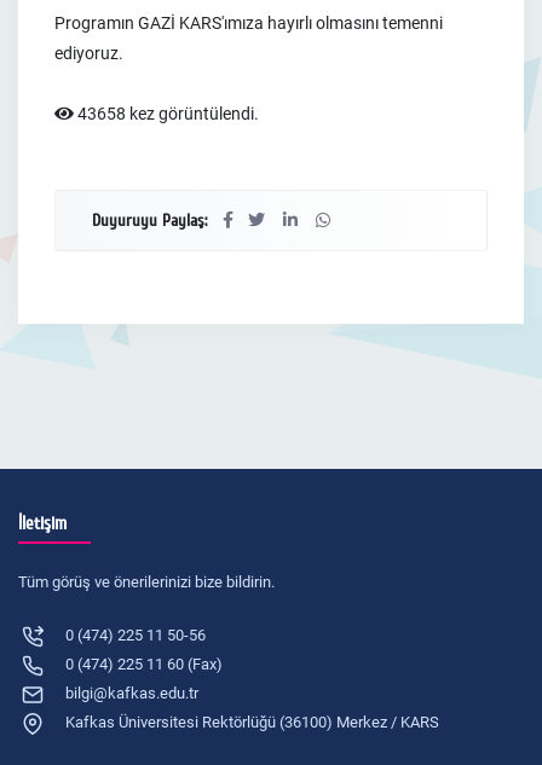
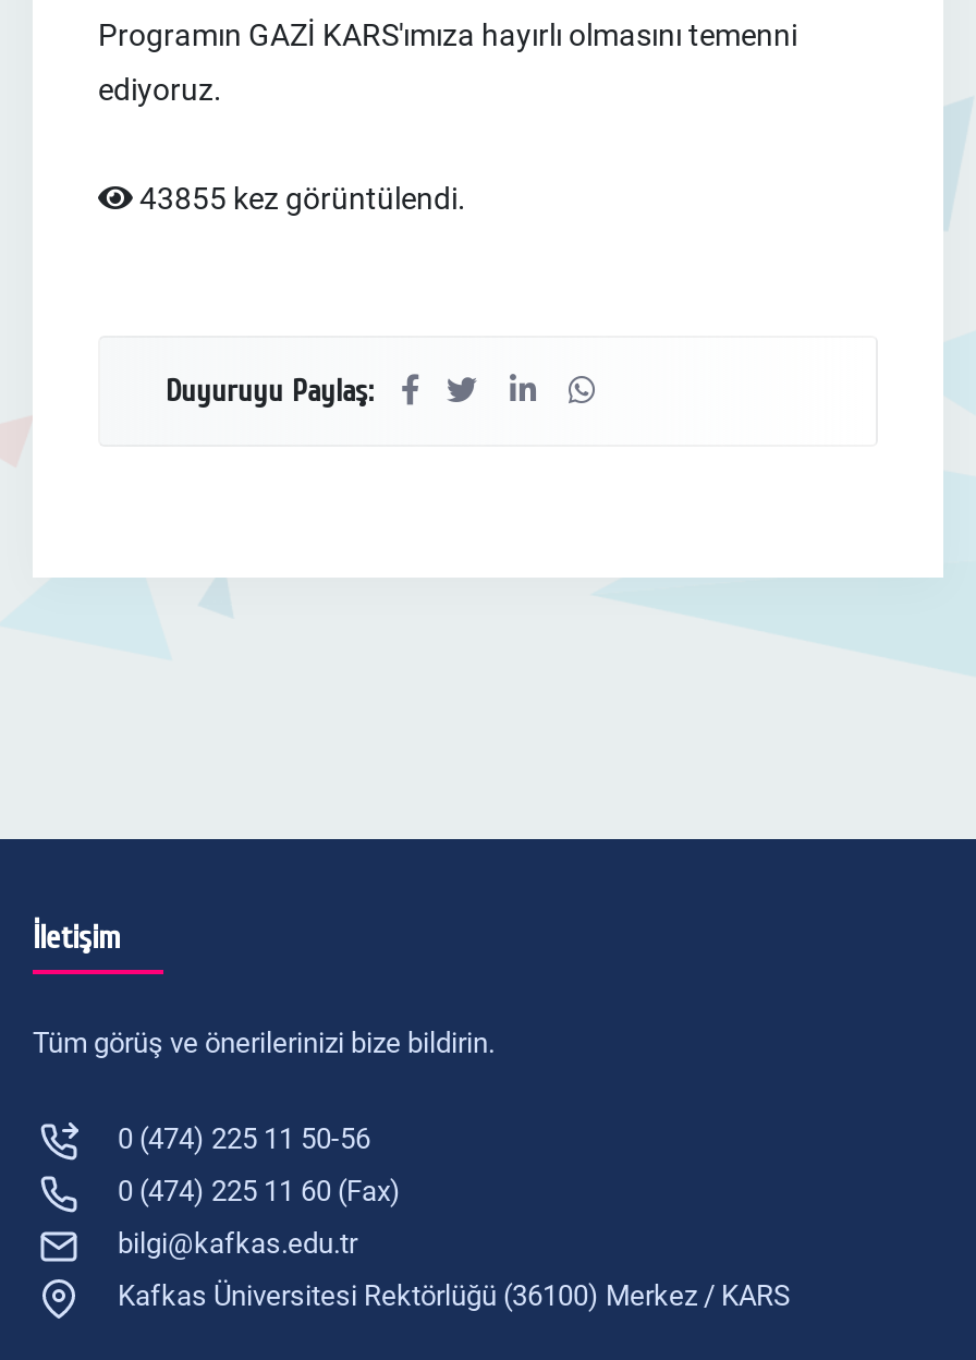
[74,104,259,123] 43658 kez görüntülendi. -> [133,181,466,216] 43855 kez görüntülendi.

